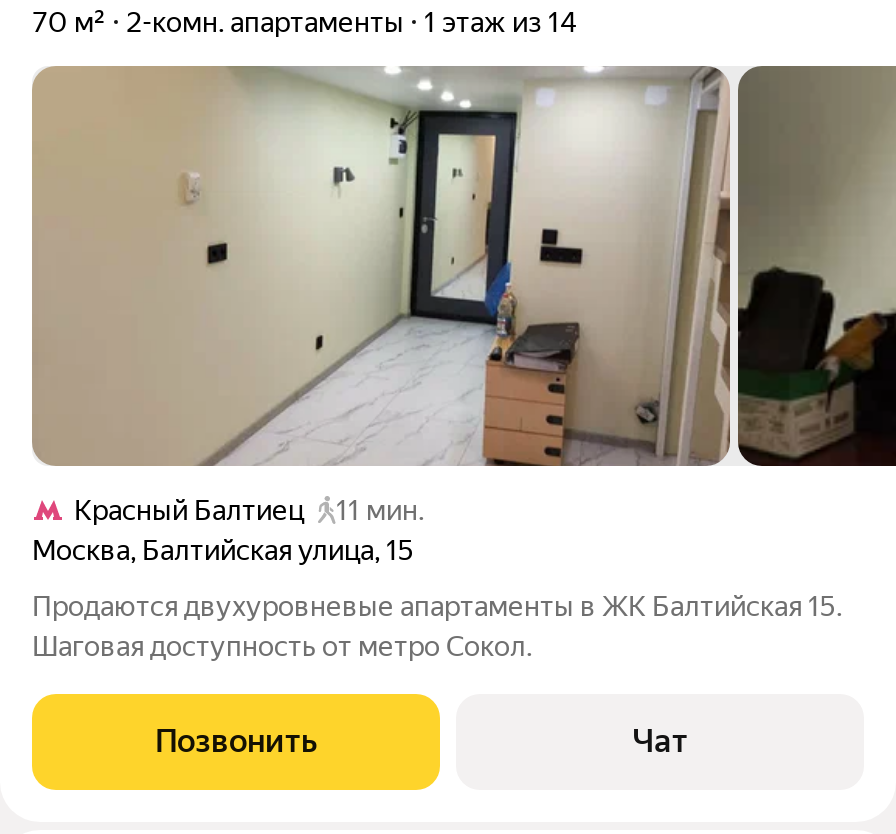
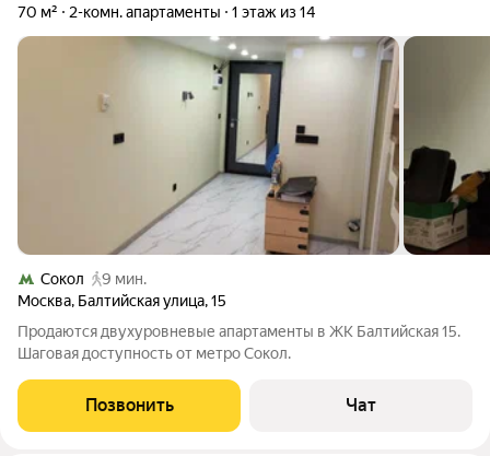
[74,494,424,526] Красный Балтиец | 11 мин. -> [40,270,147,288] Сокол | 9 мин.

